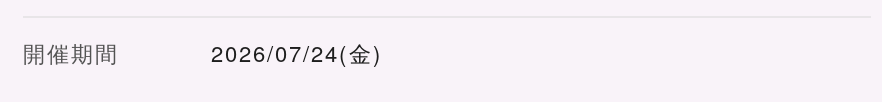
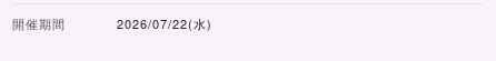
[211,37,383,69] 2026/07/24(金) -> [117,15,212,33] 2026/07/22(水)

